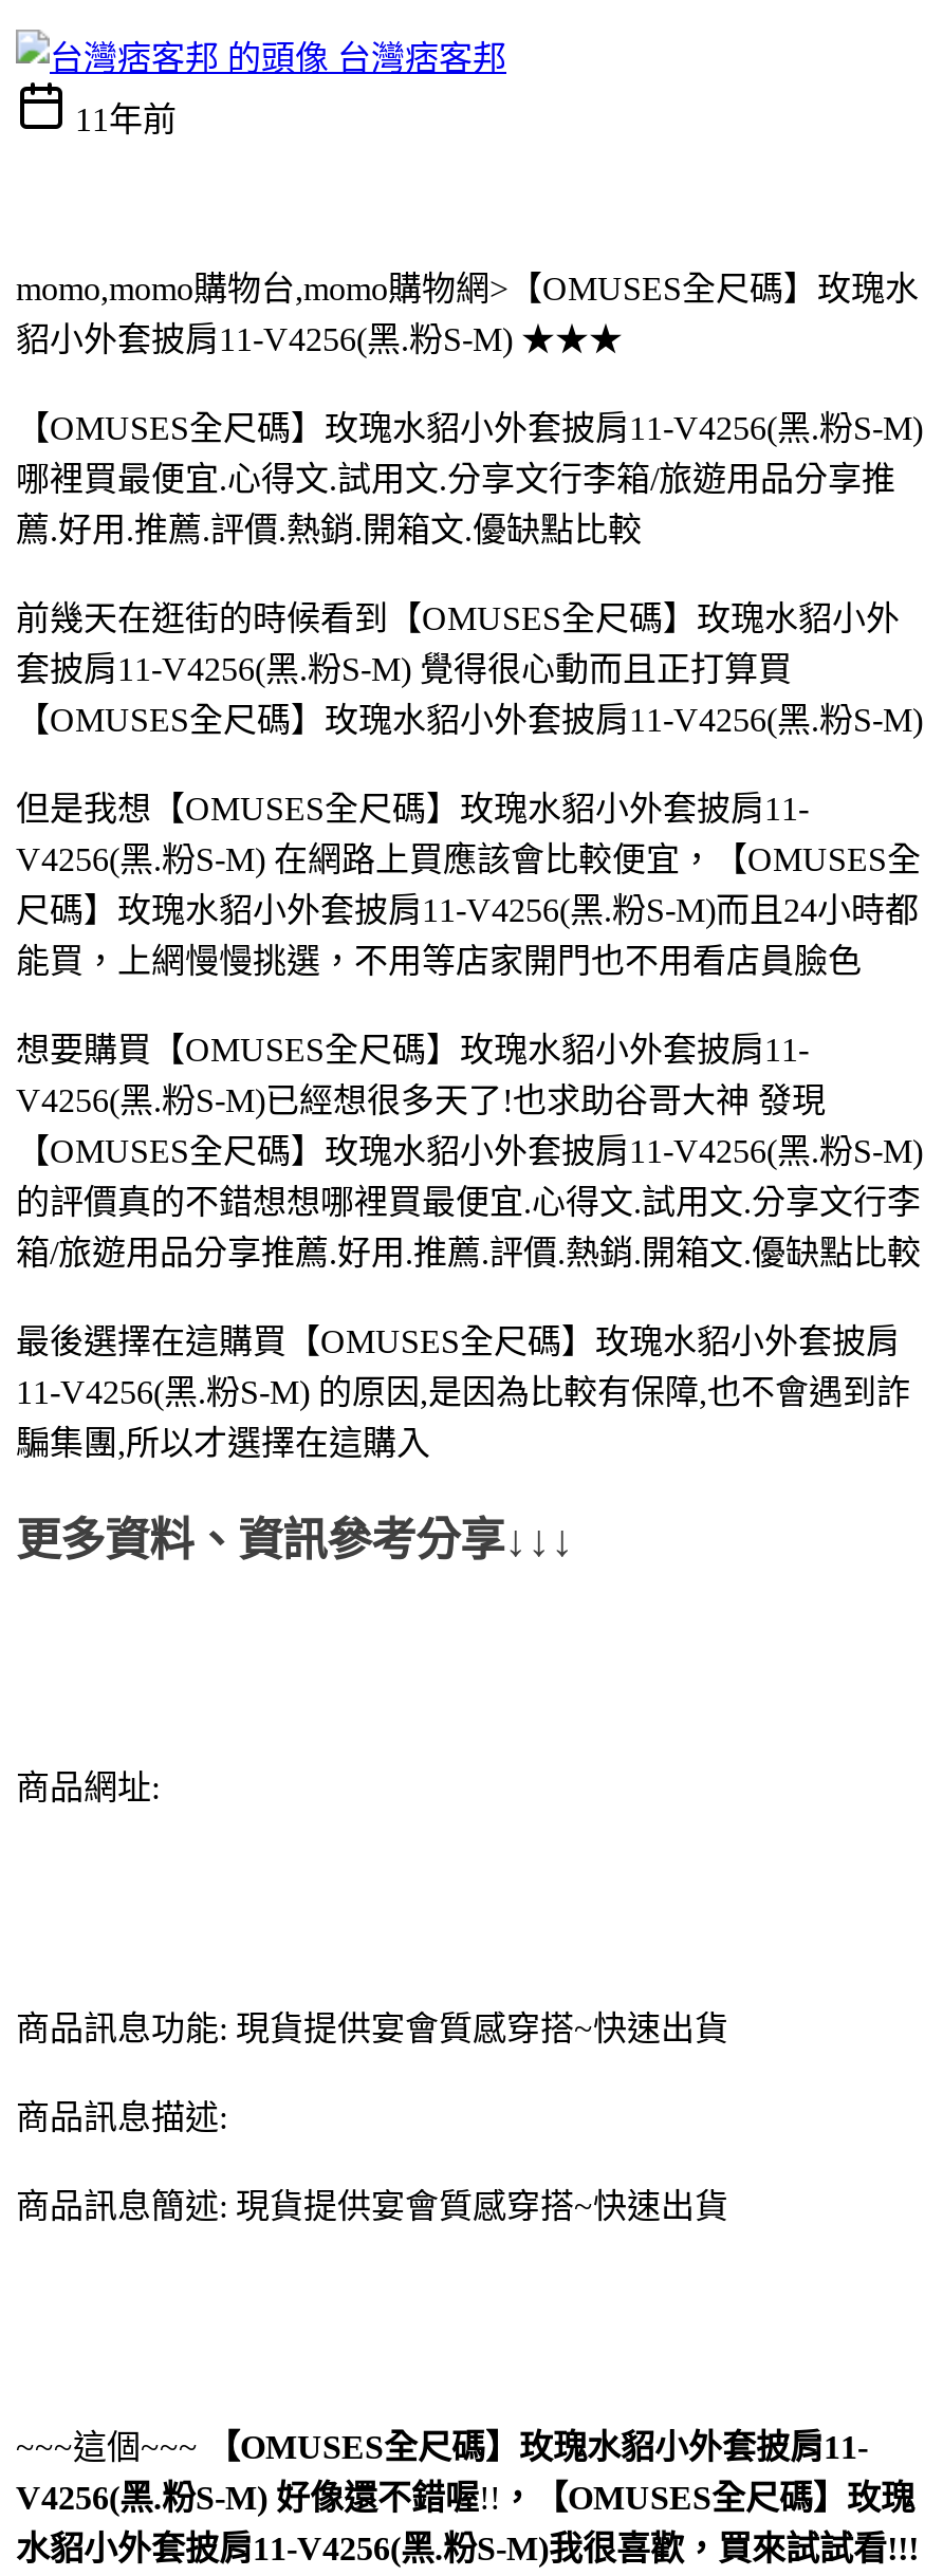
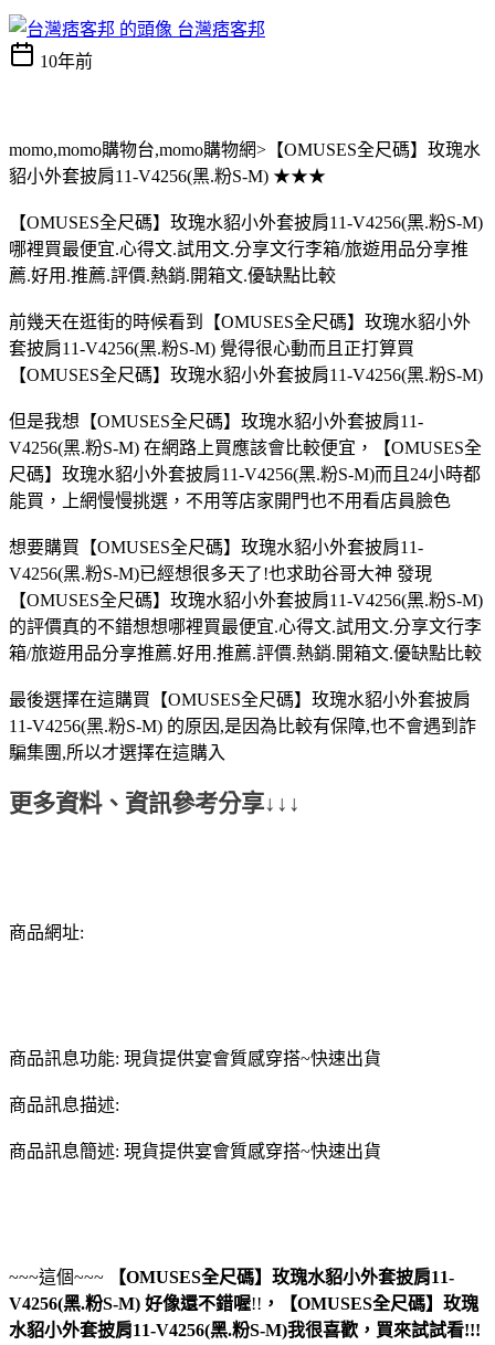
[75,101,177,137] 11年前 -> [40,52,93,71] 10年前

